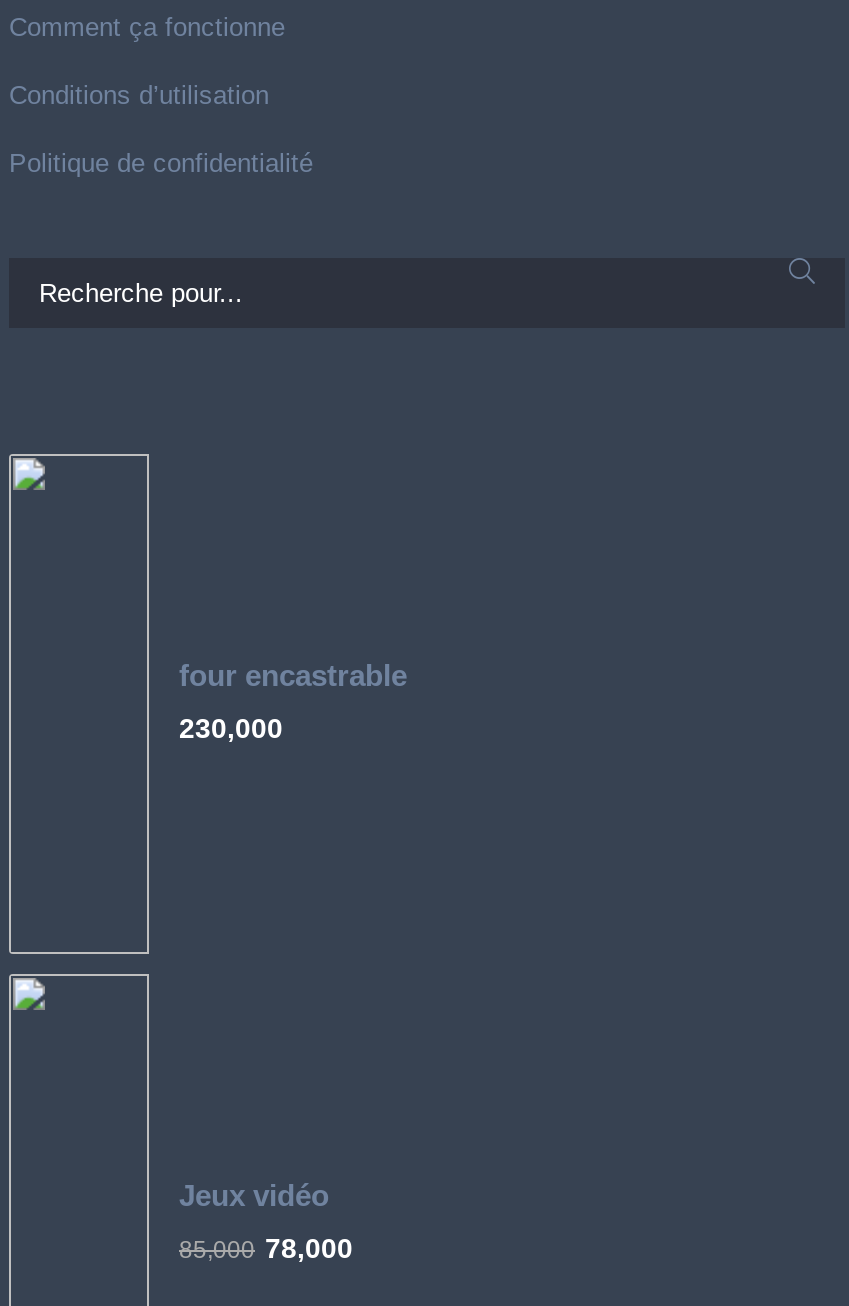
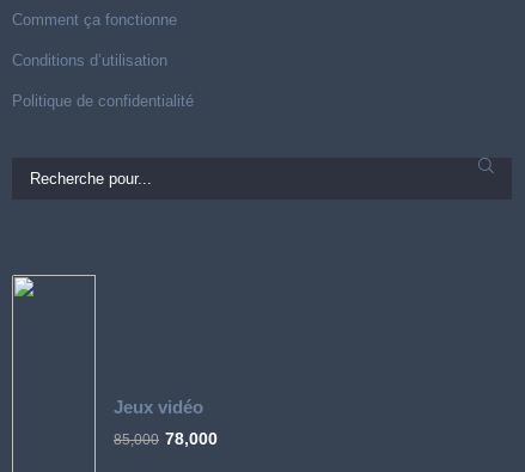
[179,658,407,744] four encastrable | 230,000 -> none

